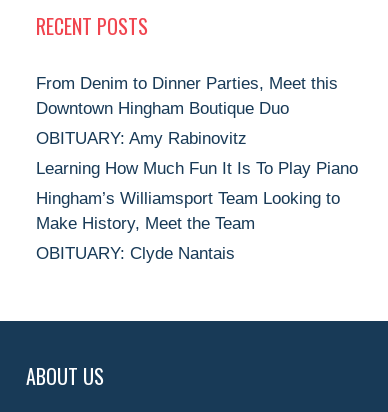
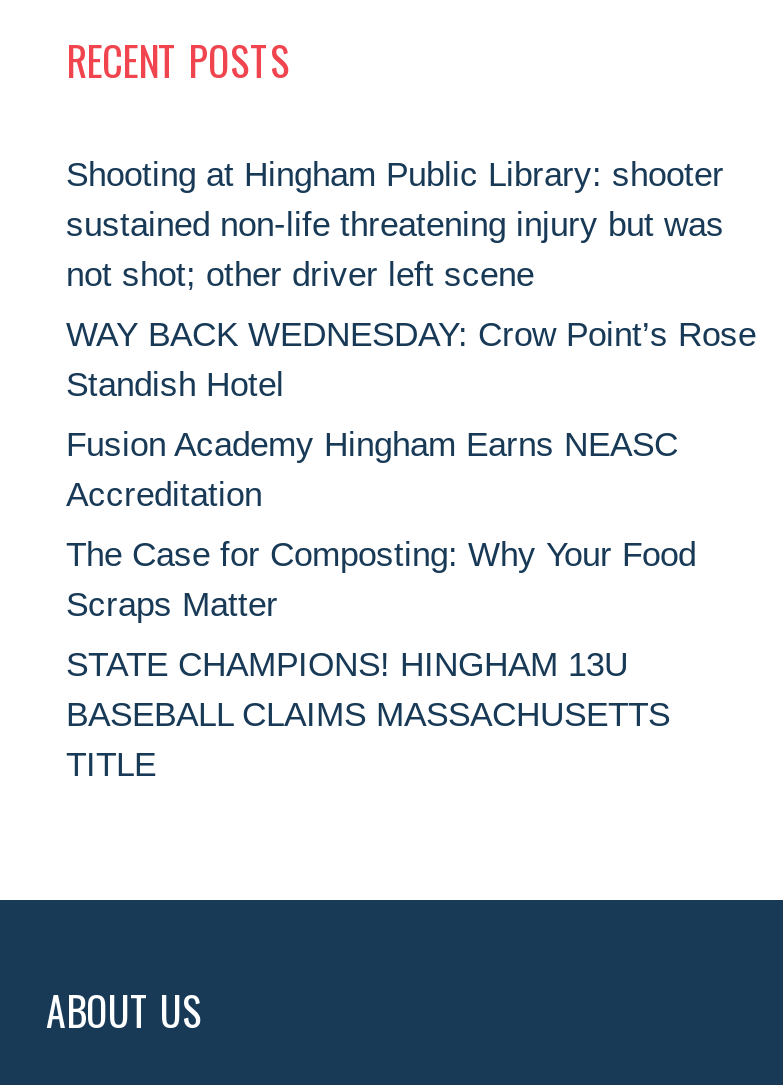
[36,74,338,118] From Denim to Dinner Parties, Meet this | Downtown Hingham Boutique Duo -> [66,156,724,294] Shooting at Hingham Public Library: shooter | sustained non-life threatening injury but was | not shot; other driver left scene
[36,129,247,148] OBITUARY: Amy Rabinovitz -> [66,316,756,404] WAY BACK WEDNESDAY: Crow Point’s Rose | Standish Hotel
[36,159,358,178] Learning How Much Fun It Is To Play Piano -> [66,426,678,514] Fusion Academy Hingham Earns NEASC | Accreditation
[36,189,340,233] Hingham’s Williamsport Team Looking to | Make History, Meet the Team -> [66,536,696,624] The Case for Composting: Why Your Food | Scraps Matter
[36,244,235,263] OBITUARY: Clyde Nantais -> [66,646,670,784] STATE CHAMPIONS! HINGHAM 13U | BASEBALL CLAIMS MASSACHUSETTS | TITLE

